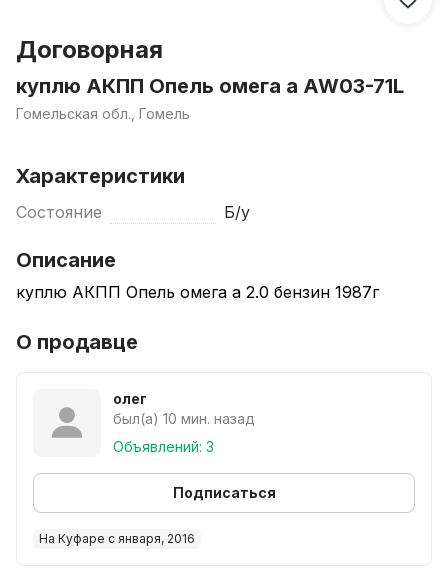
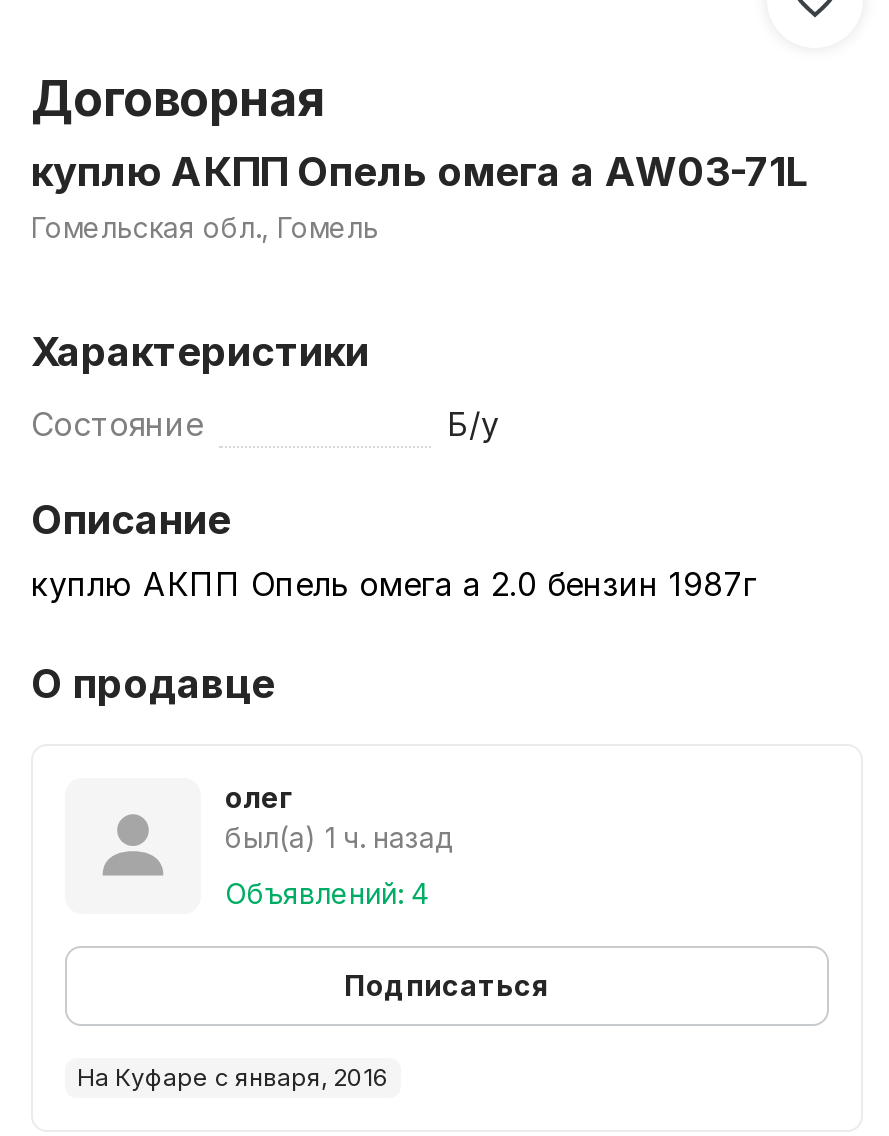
[113,410,255,427] был(а) 10 мин. назад -> [225,820,455,854] был(а) 1 ч. назад
[113,438,214,455] Объявлений: 3 -> [225,876,429,910] Объявлений: 4

